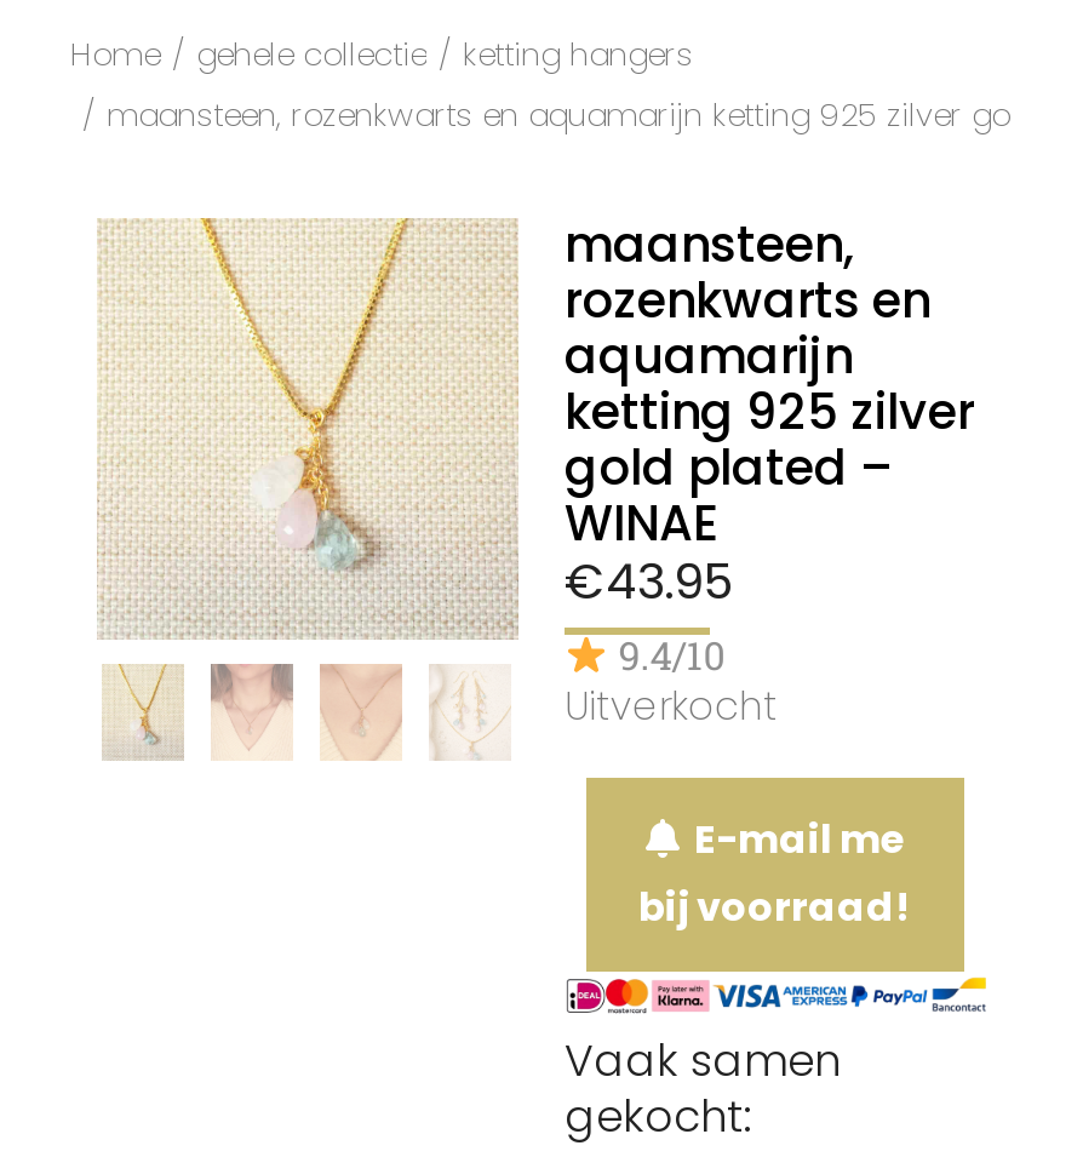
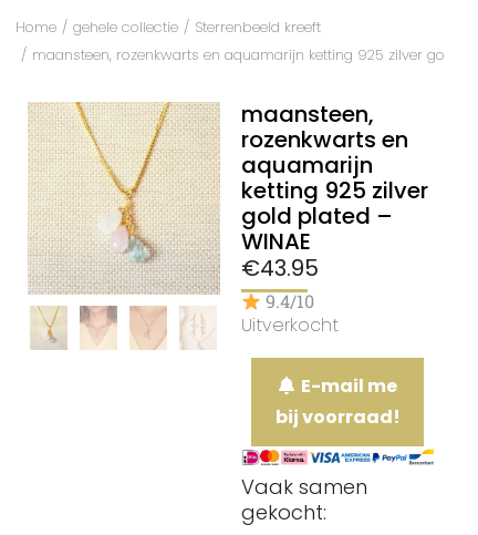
[463,31,693,78] ketting hangers -> [195,17,321,38] Sterrenbeeld kreeft

